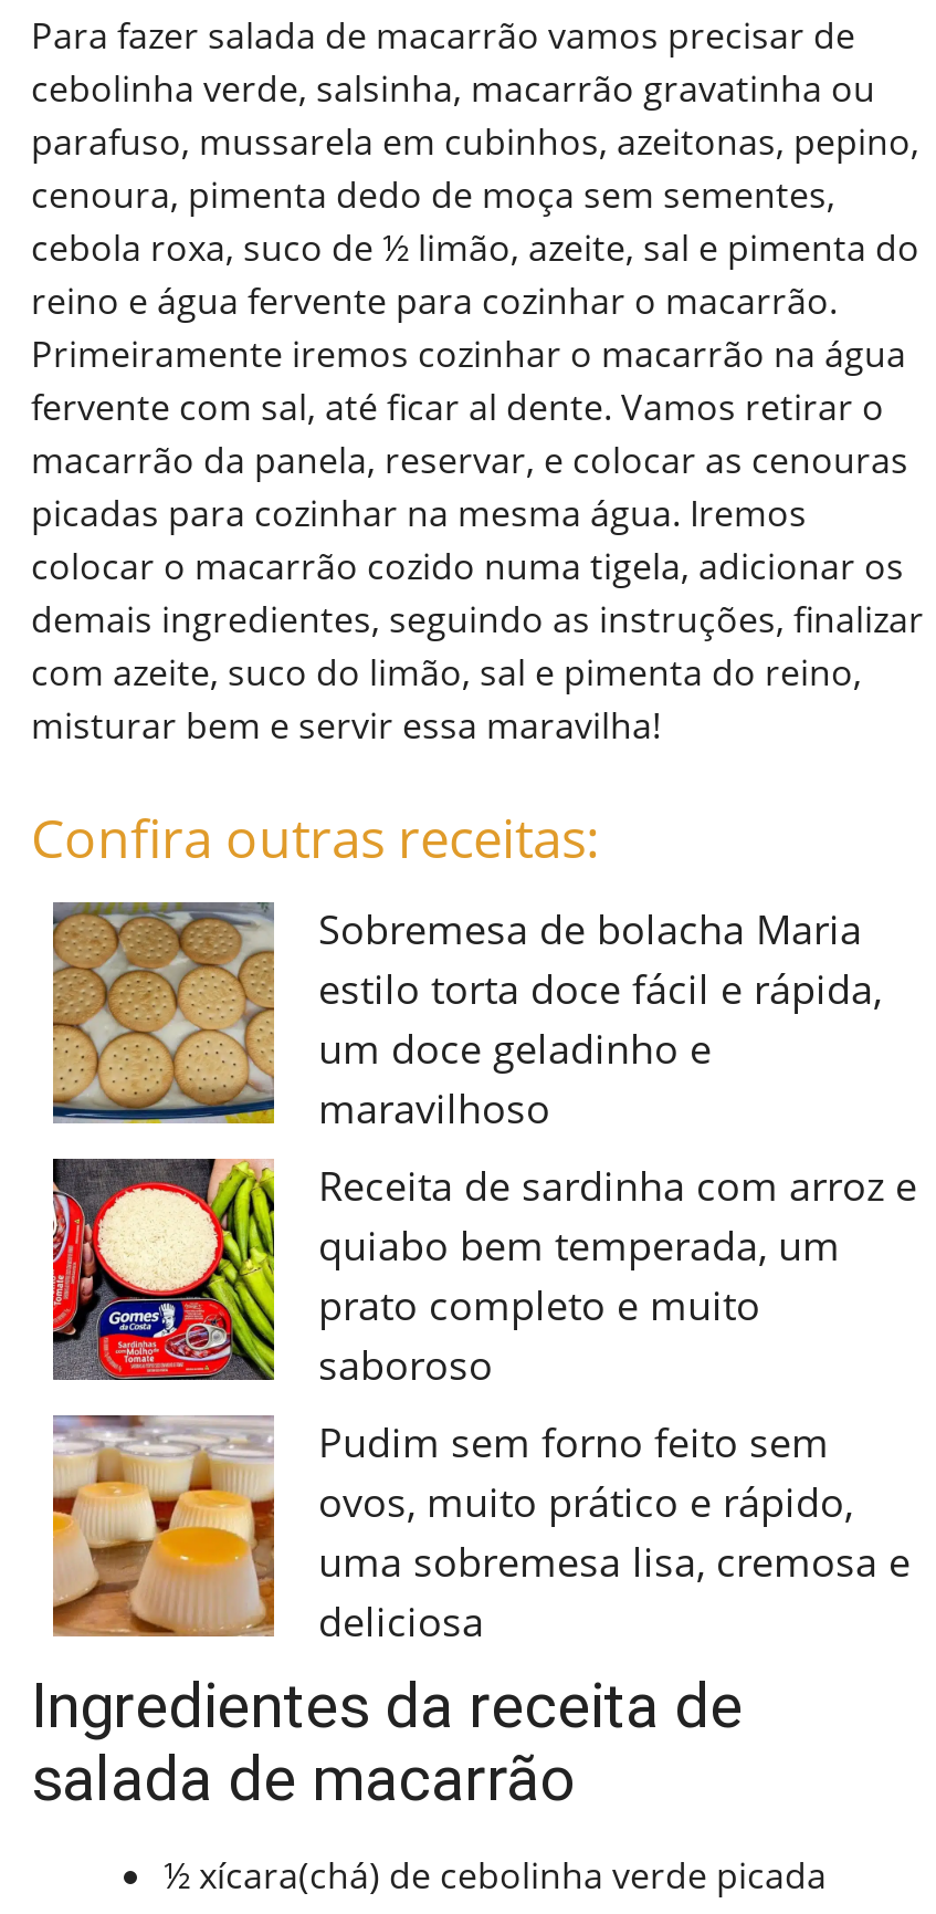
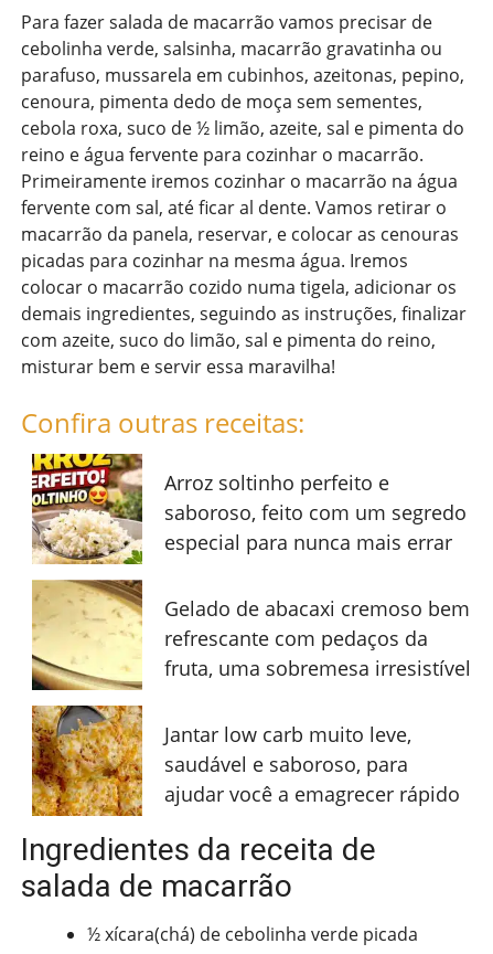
[51,900,882,1135] [image] | Sobremesa de bolacha Maria | estilo torta doce fácil e rápida, | um doce geladinho e | maravilhoso -> [31,453,467,565] [image] | Arroz soltinho perfeito e | saboroso, feito com um segredo | especial para nunca mais errar
[51,1157,917,1391] [image] | Receita de sardinha com arroz e | quiabo bem temperada, um | prato completo e muito | saboroso -> [31,579,471,691] [image] | Gelado de abacaxi cremoso bem | refrescante com pedaços da | fruta, uma sobremesa irresistível
[51,1413,911,1648] [image] | Pudim sem forno feito sem | ovos, muito prático e rápido, | uma sobremesa lisa, cremosa e | deliciosa -> [31,704,460,817] [image] | Jantar low carb muito leve, | saudável e saboroso, para | ajudar você a emagrecer rápido

